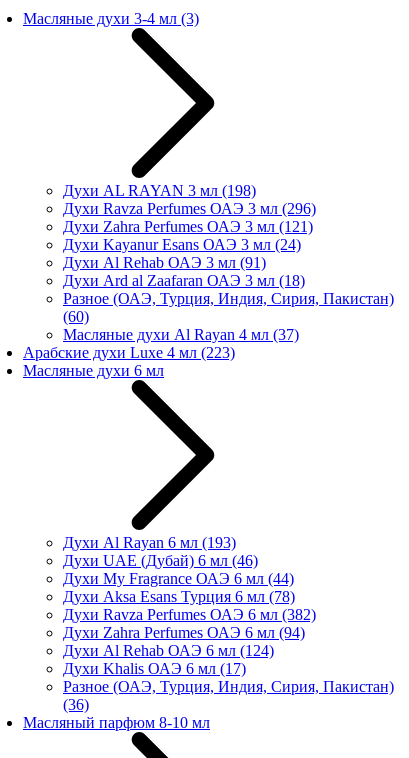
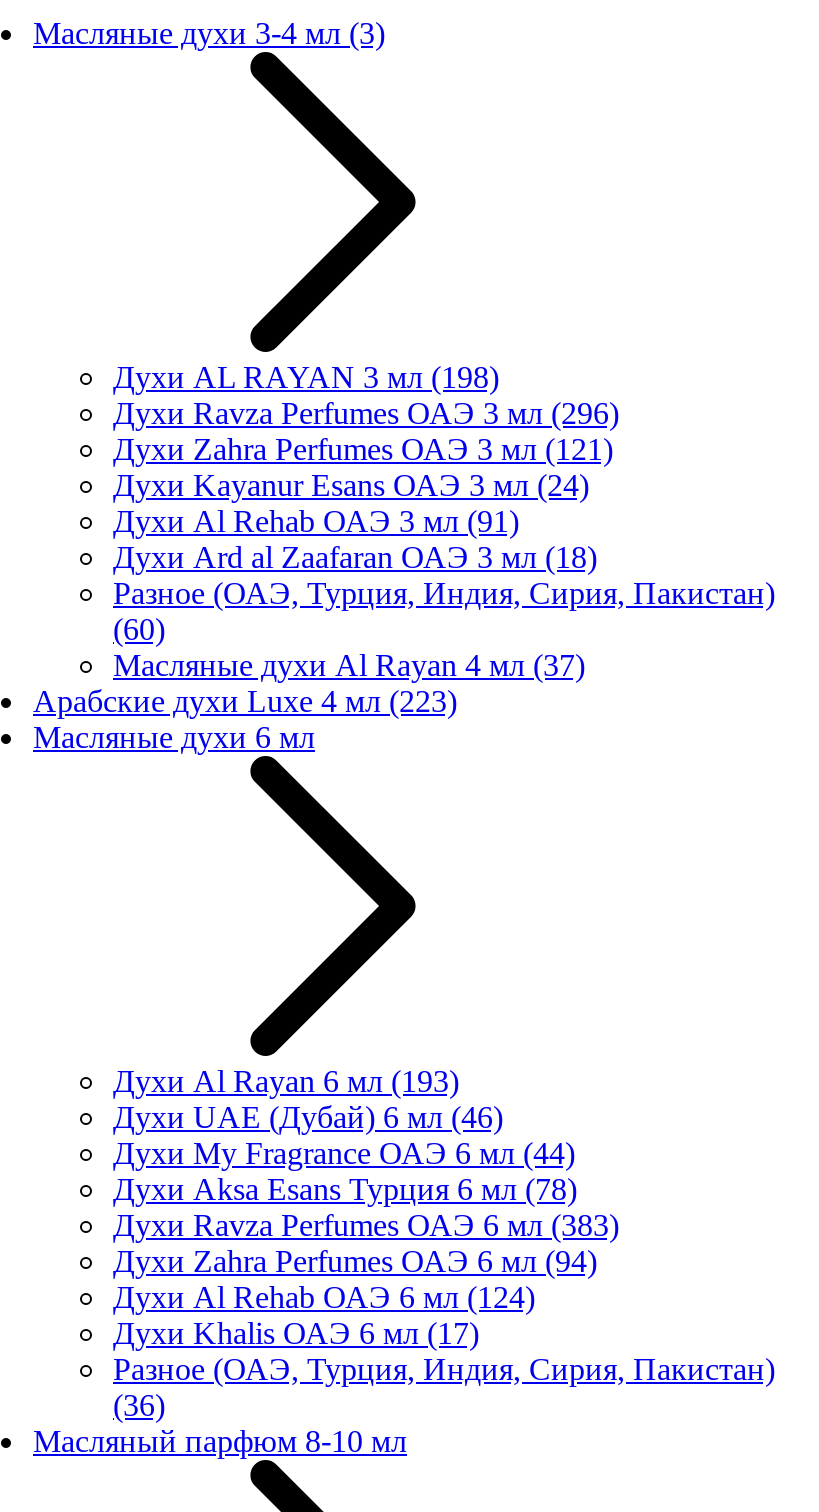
[63,606,316,623] Духи Ravza Perfumes ОАЭ 6 мл (382) -> [113,1208,619,1242] Духи Ravza Perfumes ОАЭ 6 мл (383)

